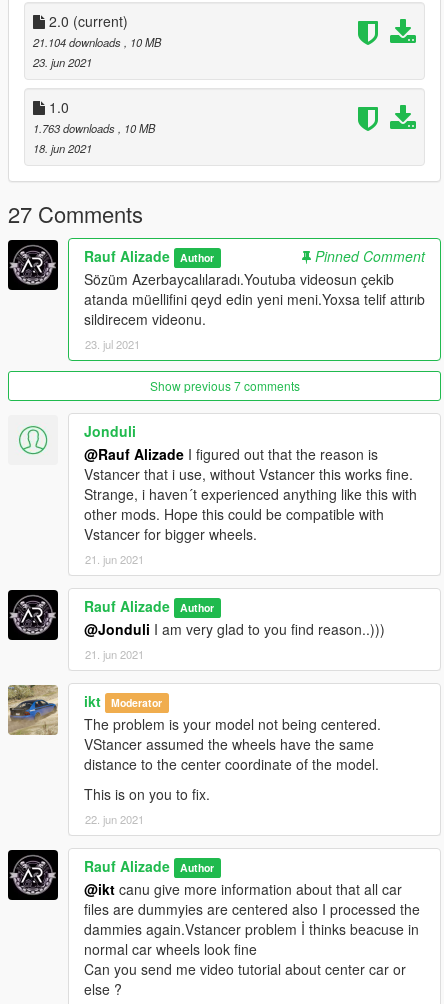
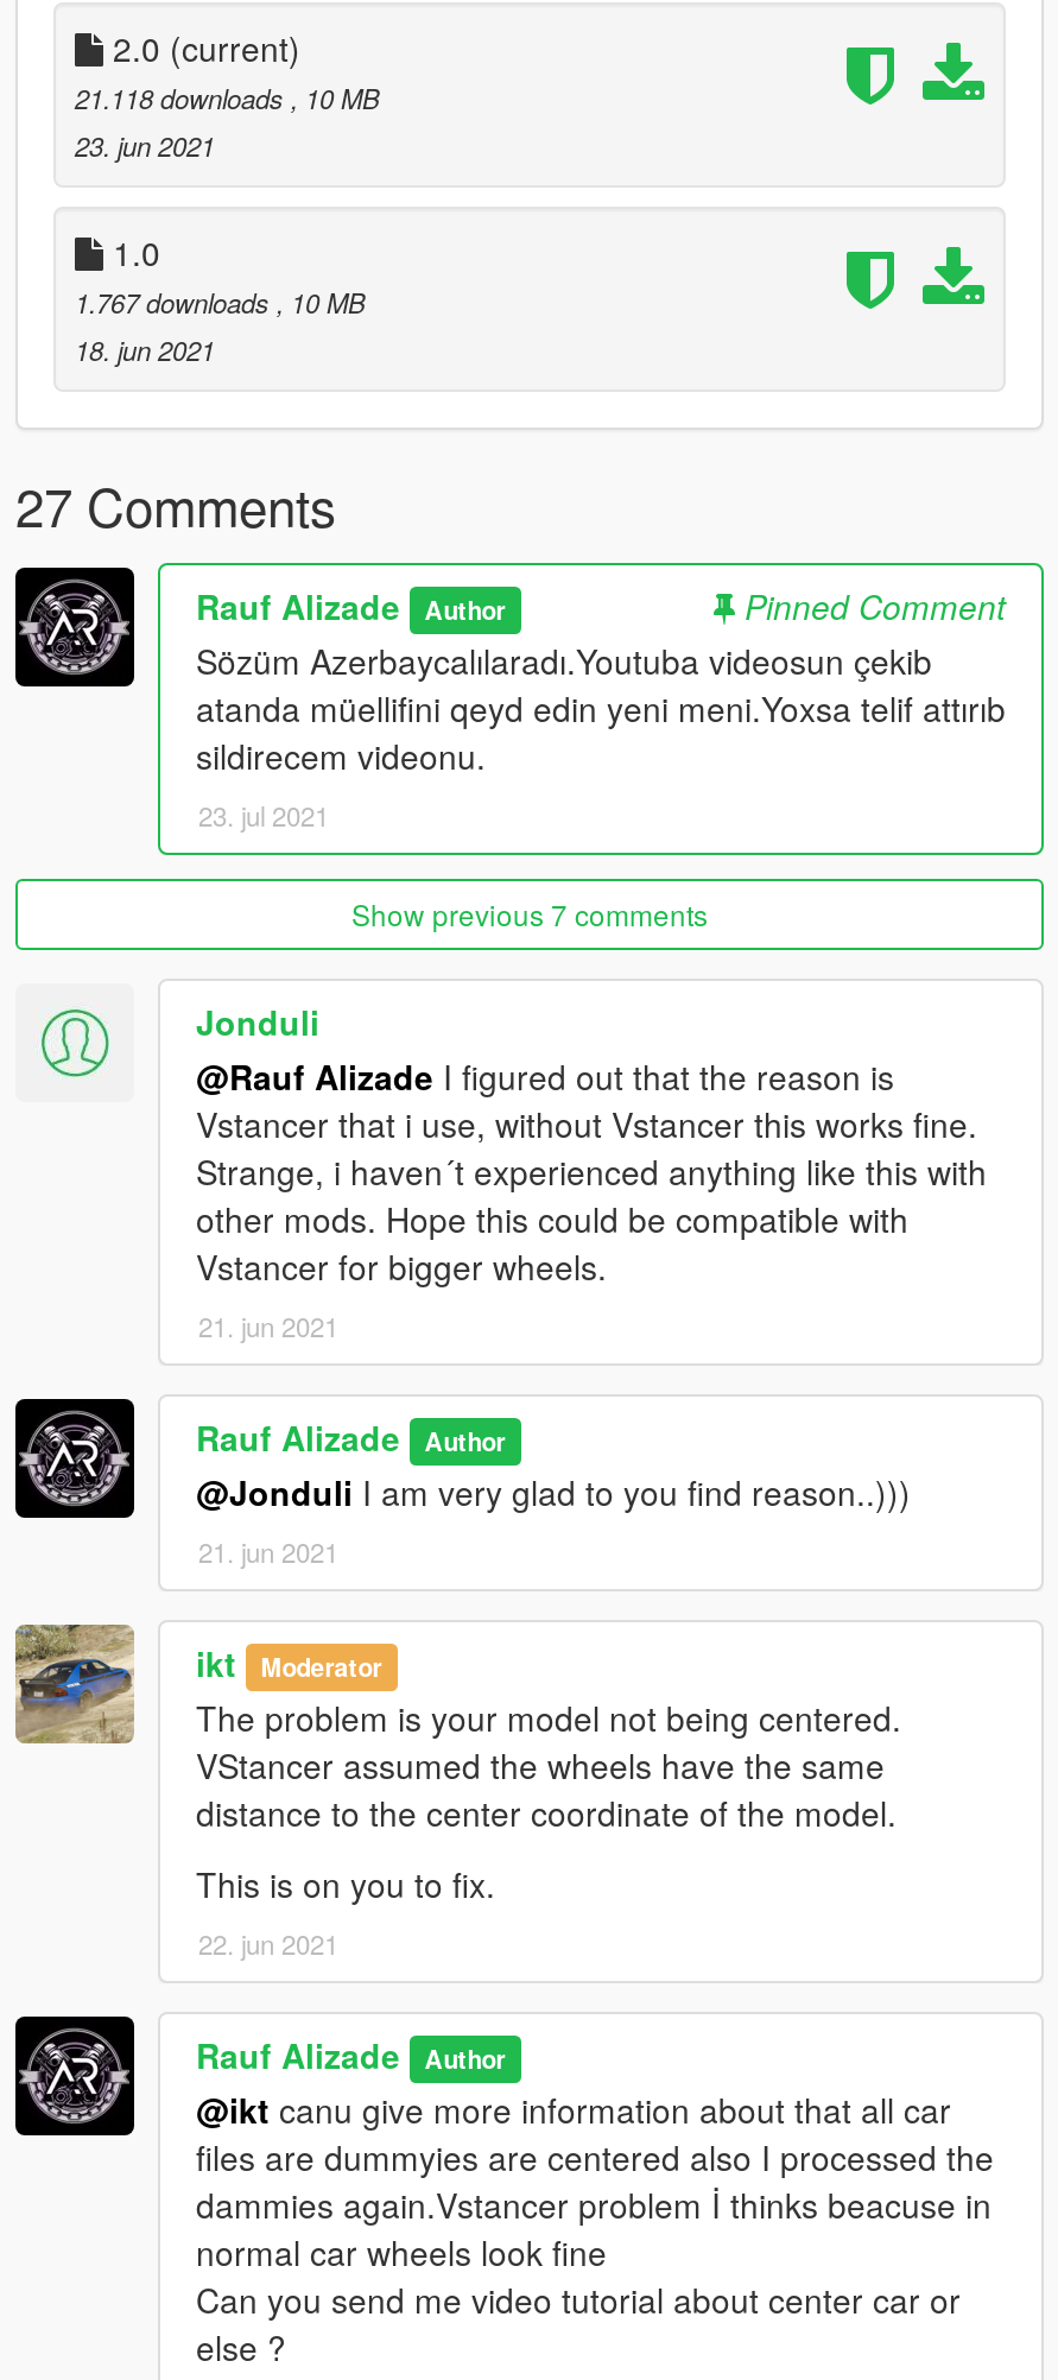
[33,34,161,50] 21.104 downloads, 10 MB -> [75,78,379,116] 21.118 downloads, 10 MB
[33,120,155,136] 1.763 downloads, 10 MB -> [75,282,365,320] 1.767 downloads, 10 MB

